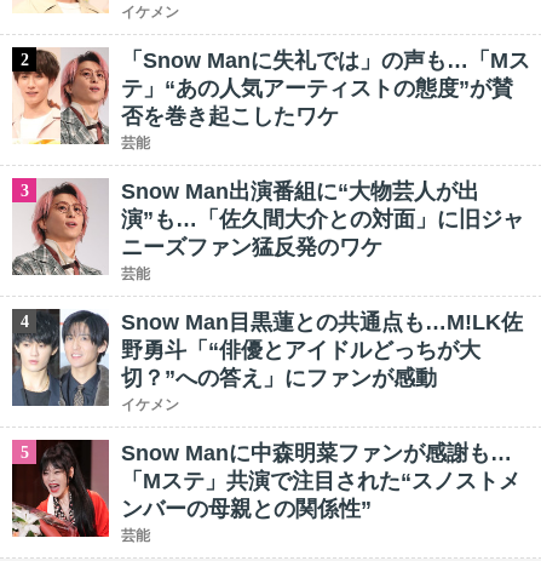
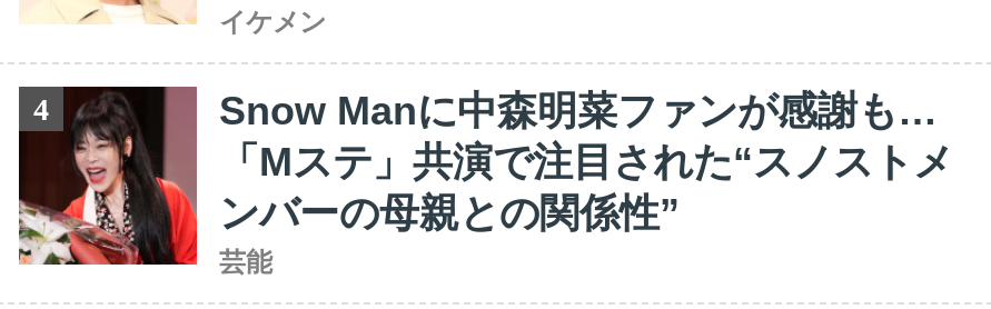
[13,47,530,282] [image] | 2 | 「Snow Manに失礼では」の声も…「Mス | テ」“あの人気アーティストの態度”が賛 | 否を巻き起こしたワケ | 芸能 | 3 | Snow Man出演番組に“大物芸人が出 | 演”も…「佐久間大介との対面」に旧ジャ | ニーズファン猛反発のワケ | 芸能 -> none
[11,178,523,461] [image] | Snow Man目黒蓮との共通点も…M!LK佐 | 野勇斗「“俳優とアイドルどっちが大 | 切？”への答え」にファンが感動 | イケメン | 5 -> none
[11,309,104,407] [image] -> none

